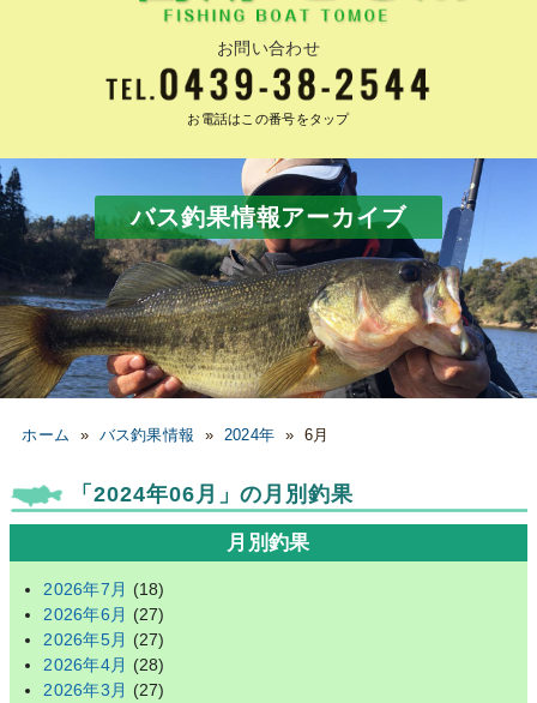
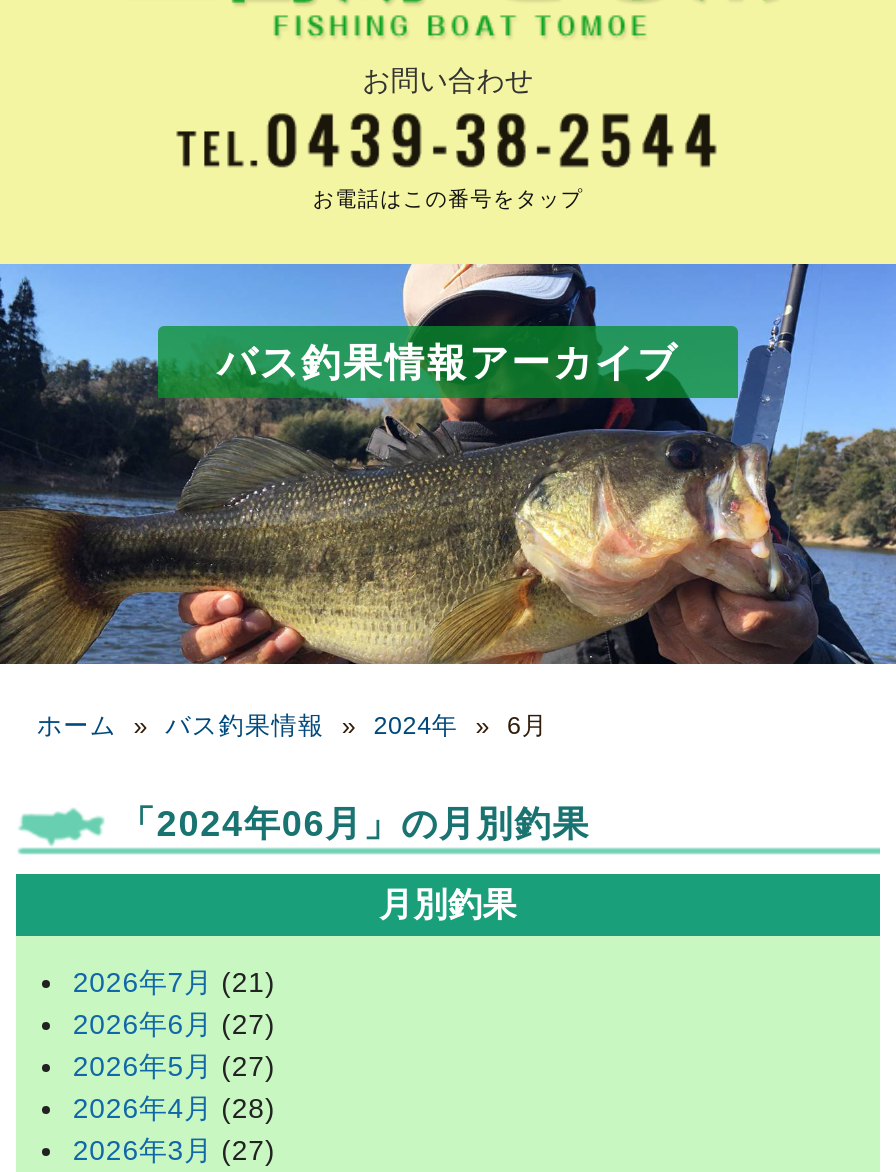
[44,579,165,599] 2026年7月(18) -> [73,966,276,998] 2026年7月(21)

